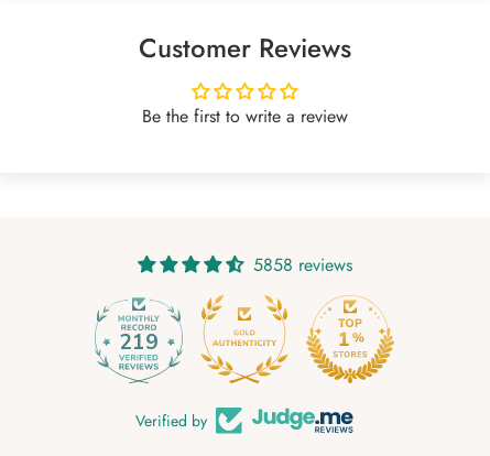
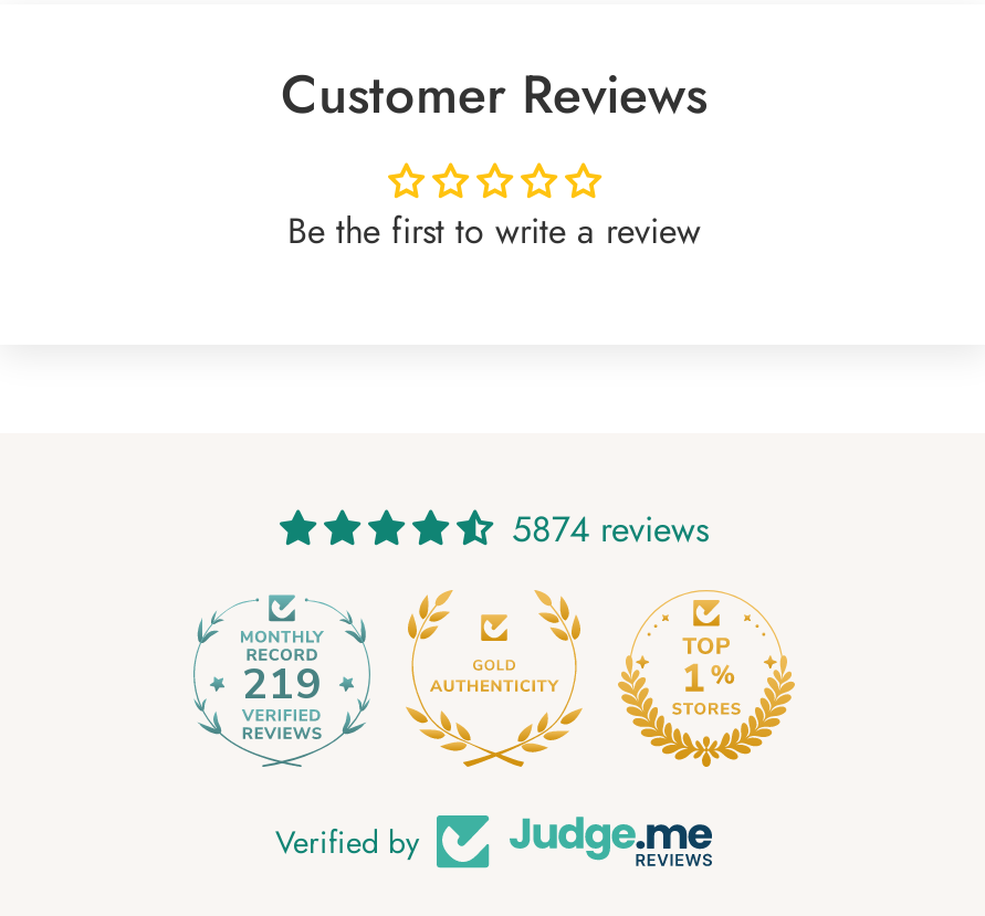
[253,252,352,278] 5858 reviews -> [512,504,709,555] 5874 reviews

